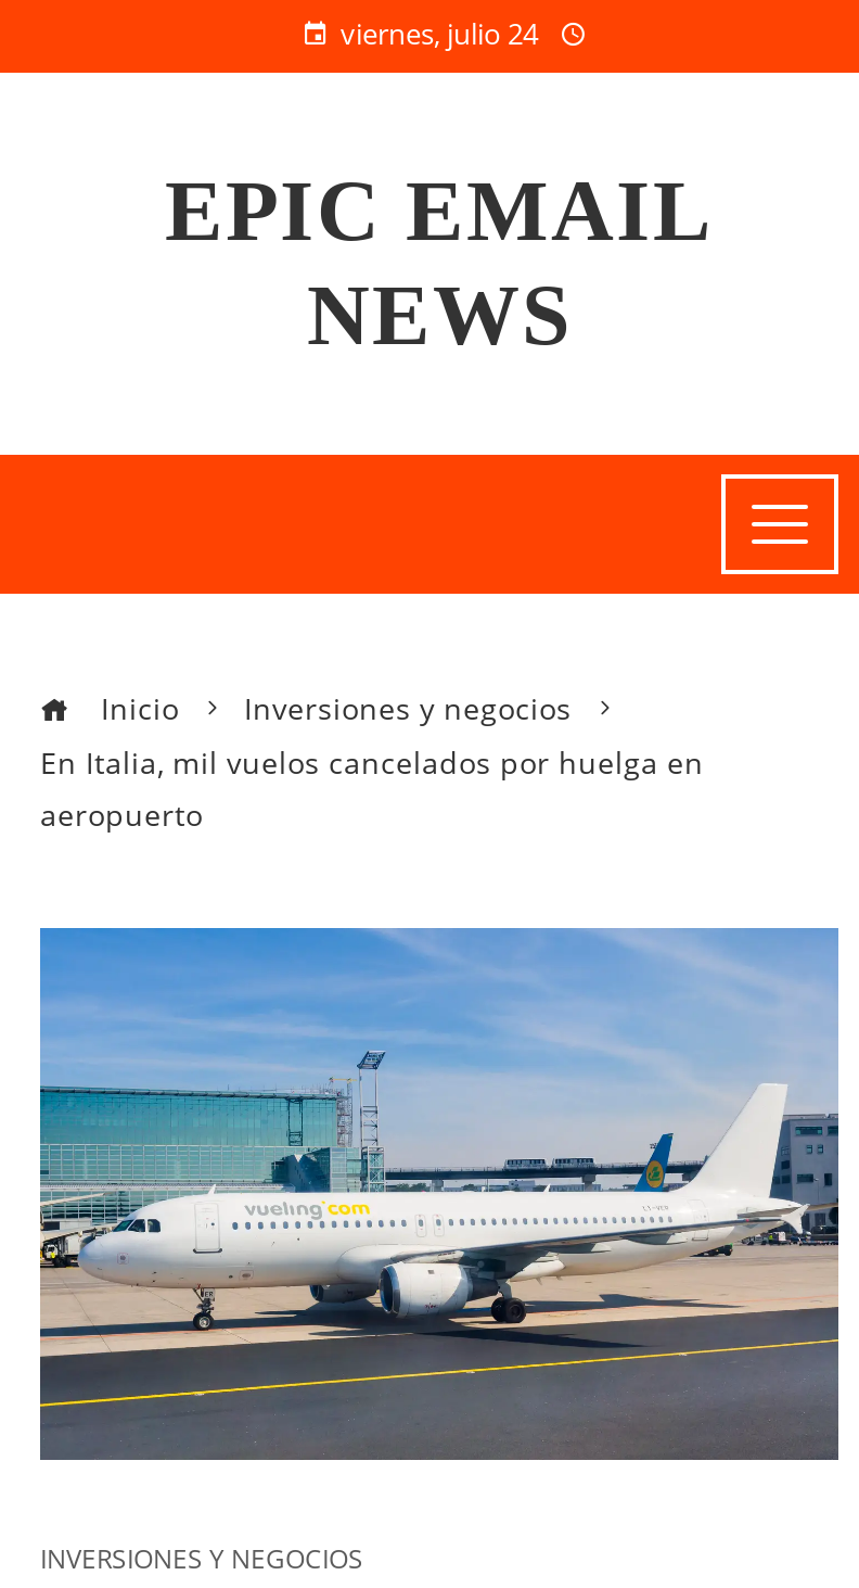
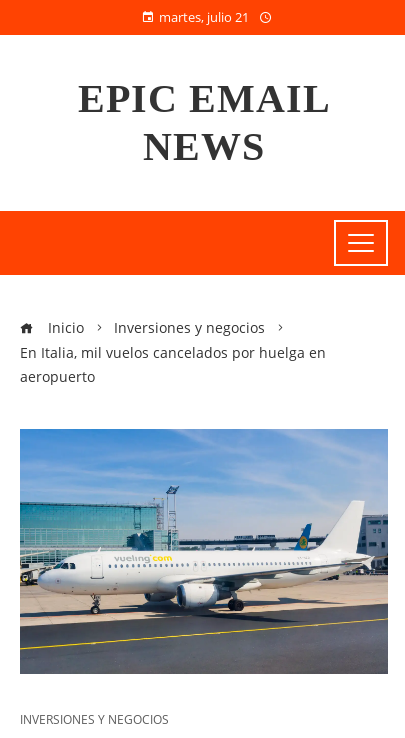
[341,14,538,53] viernes, julio 24 -> [159,8,249,26] martes, julio 21

